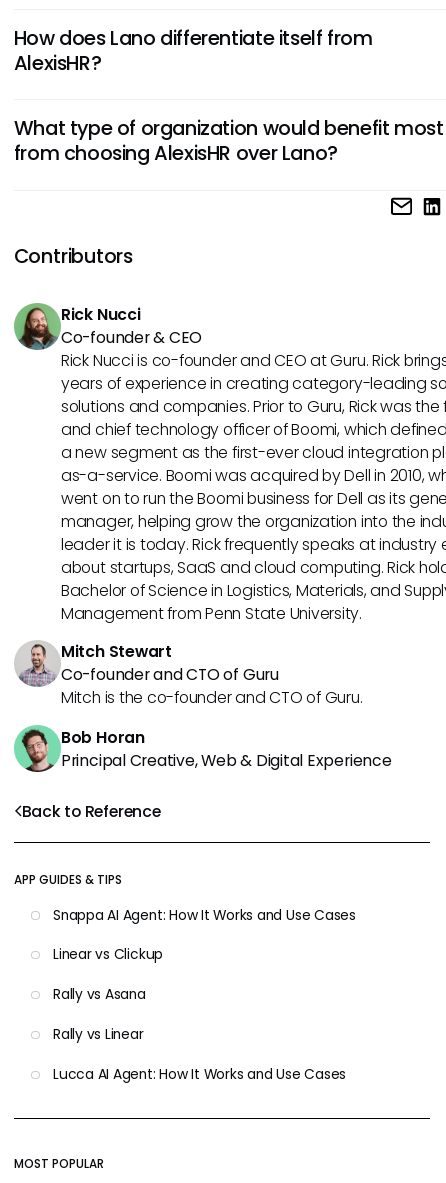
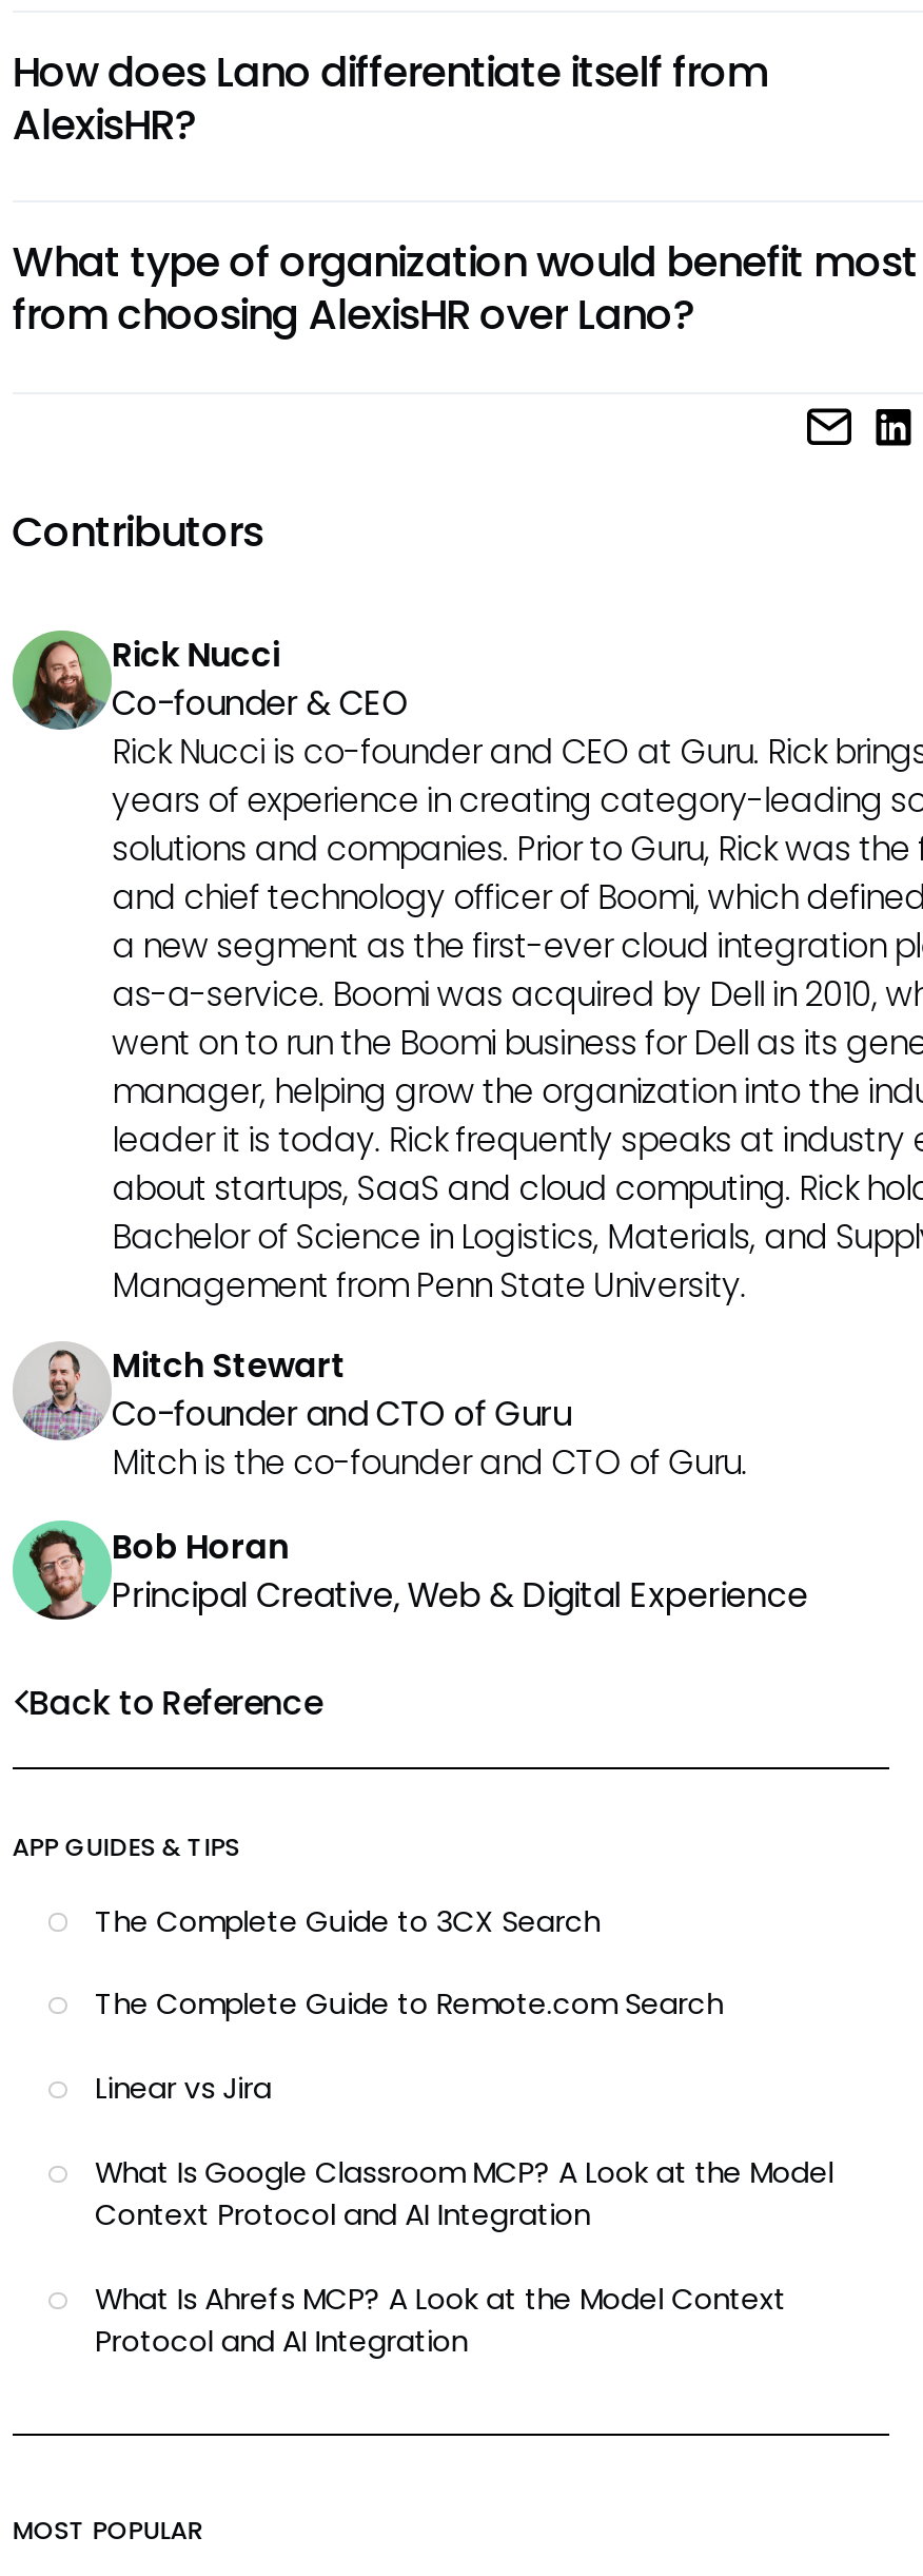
[53,906,356,925] Snappa AI Agent: How It Works and Use Cases -> [95,1901,600,1941] The Complete Guide to 3CX Search
[53,945,163,964] Linear vs Clickup -> [95,1986,722,2026] The Complete Guide to Remote.com Search
[53,985,146,1004] Rally vs Asana -> [95,2069,271,2110] Linear vs Jira
[53,1025,143,1044] Rally vs Linear -> [95,2153,833,2236] What Is Google Classroom MCP? A Look at the Model | Context Protocol and AI Integration
[53,1065,346,1084] Lucca AI Agent: How It Works and Use Cases -> [95,2279,786,2362] What Is Ahrefs MCP? A Look at the Model Context | Protocol and AI Integration

